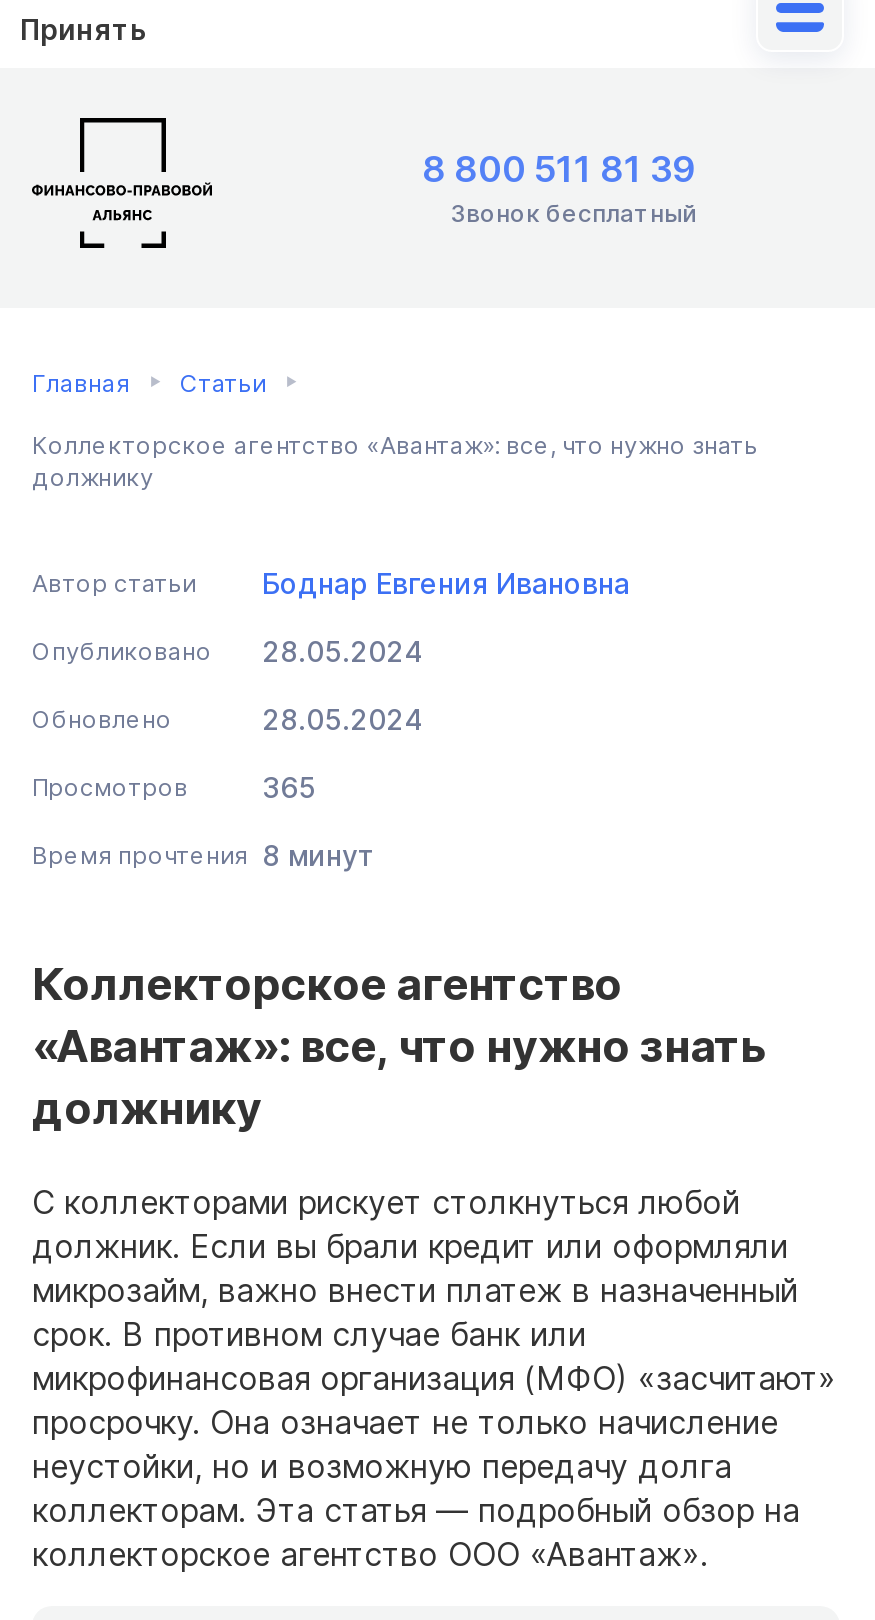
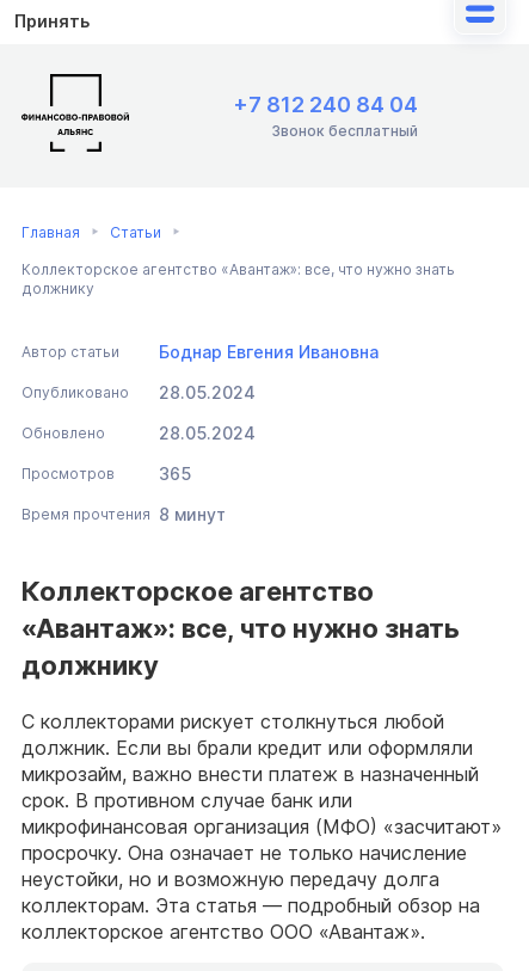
[422,149,696,191] 8 800 511 81 39 -> [233,92,418,117] +7 812 240 84 04

